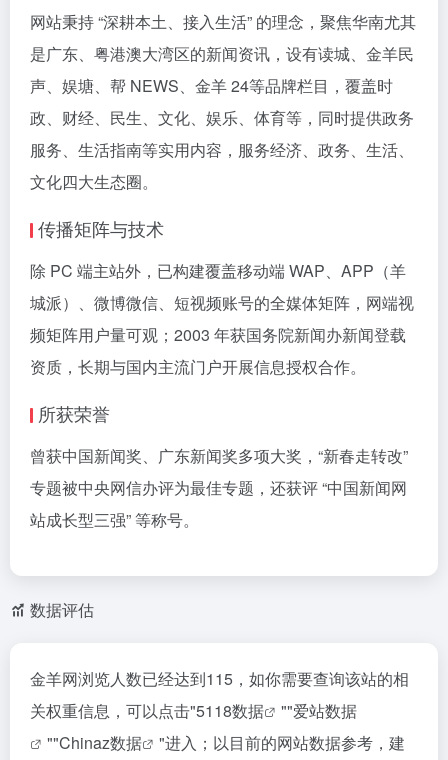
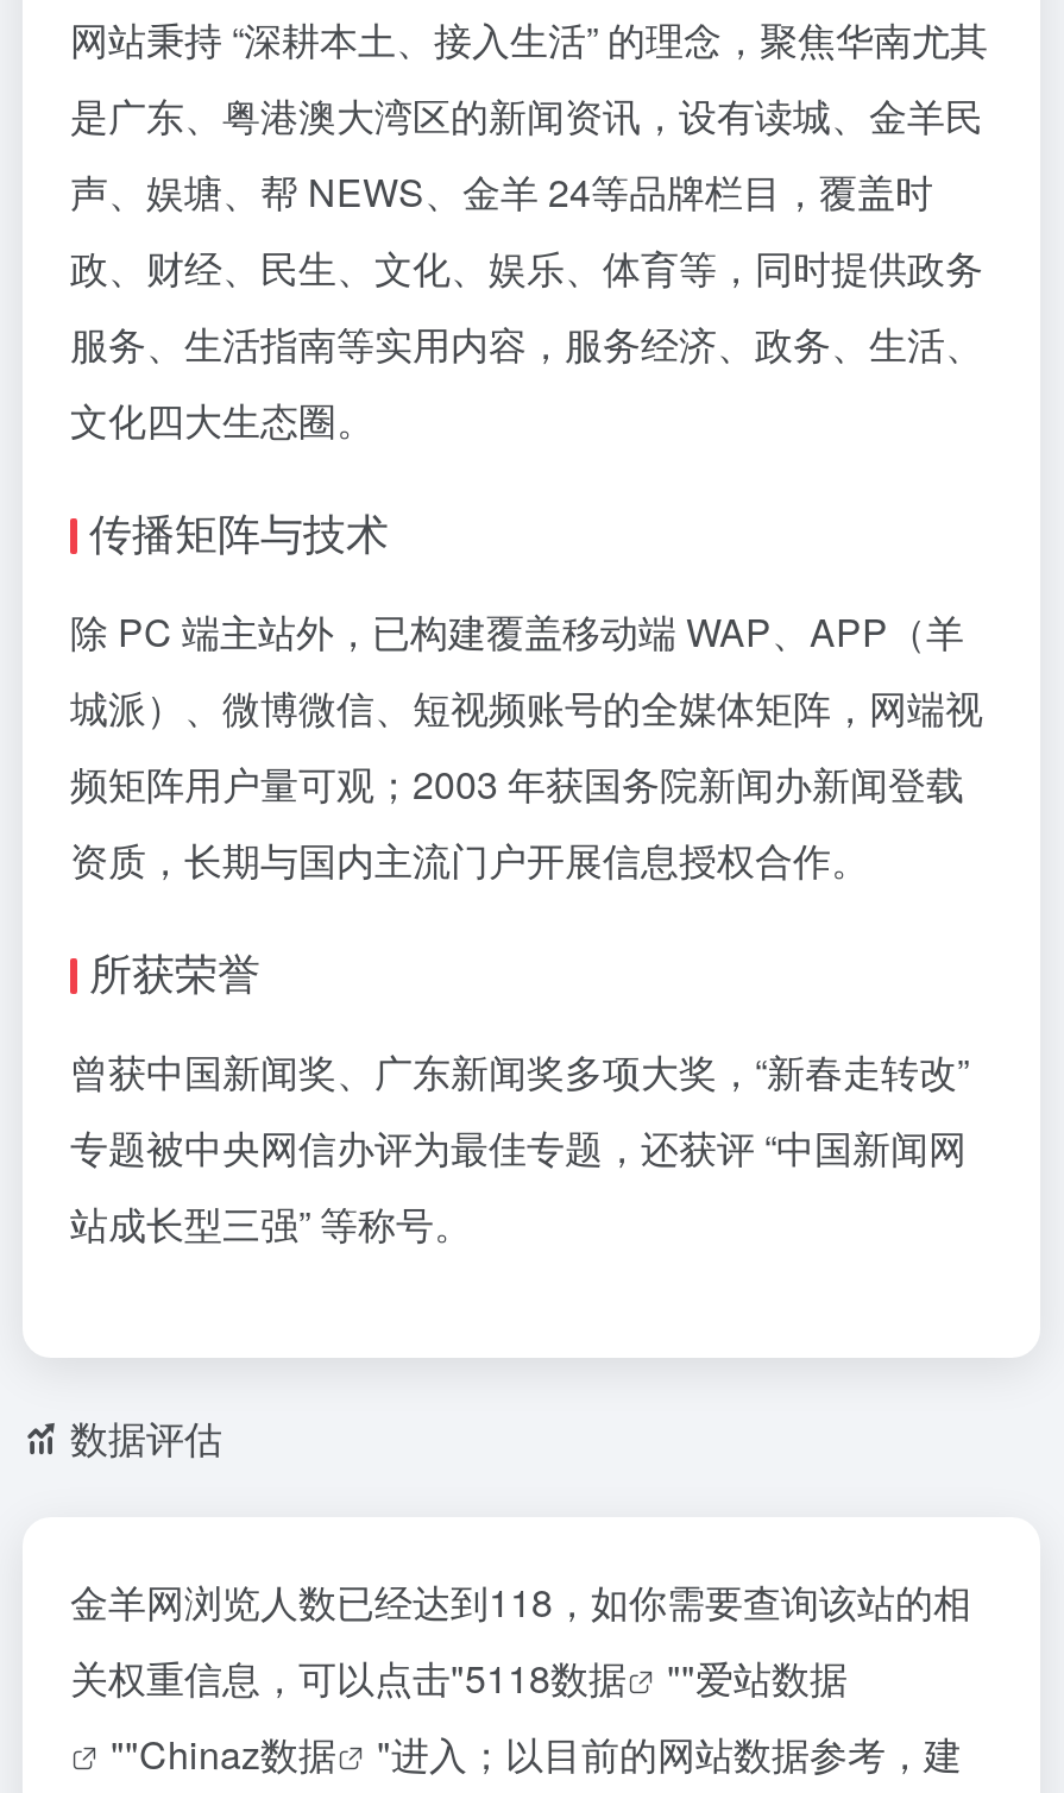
[30,667,409,690] 金羊网浏览人数已经达到115，如你需要查询该站的相 -> [70,1574,971,1629] 金羊网浏览人数已经达到118，如你需要查询该站的相

